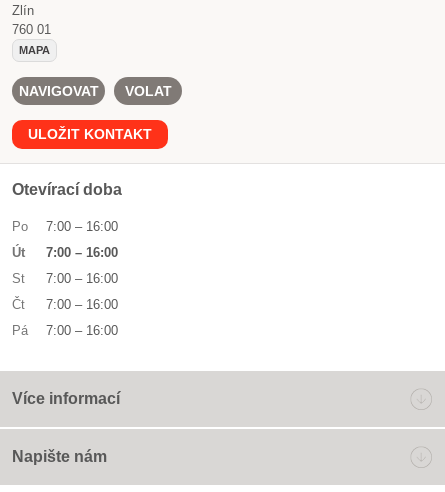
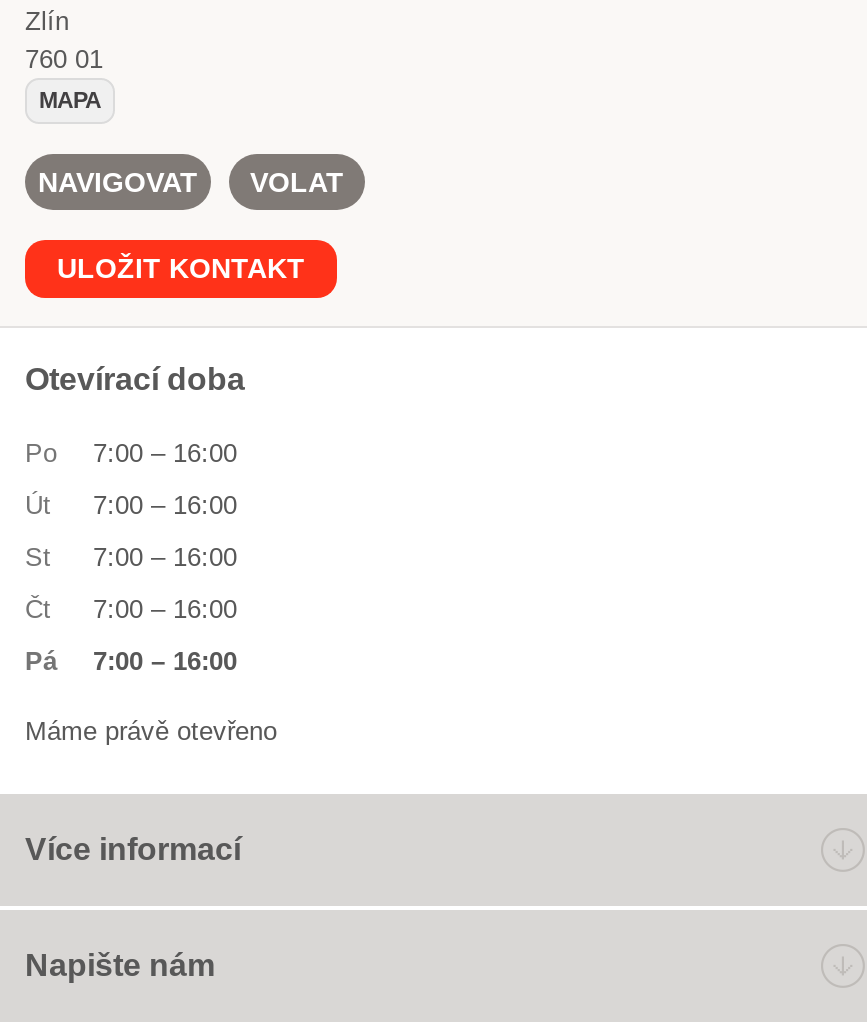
none -> [25,716,277,746] Máme právě otevřeno

